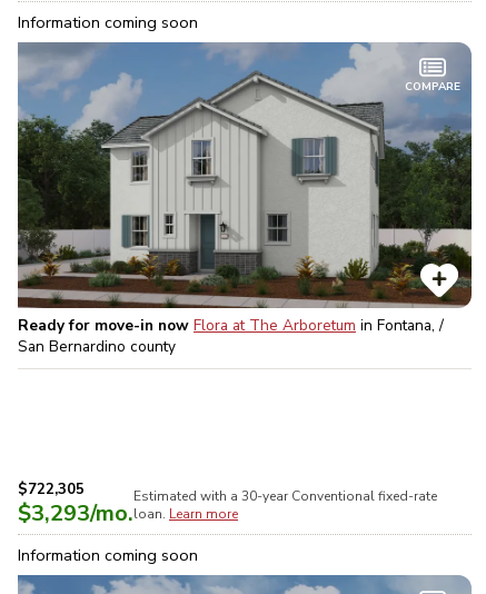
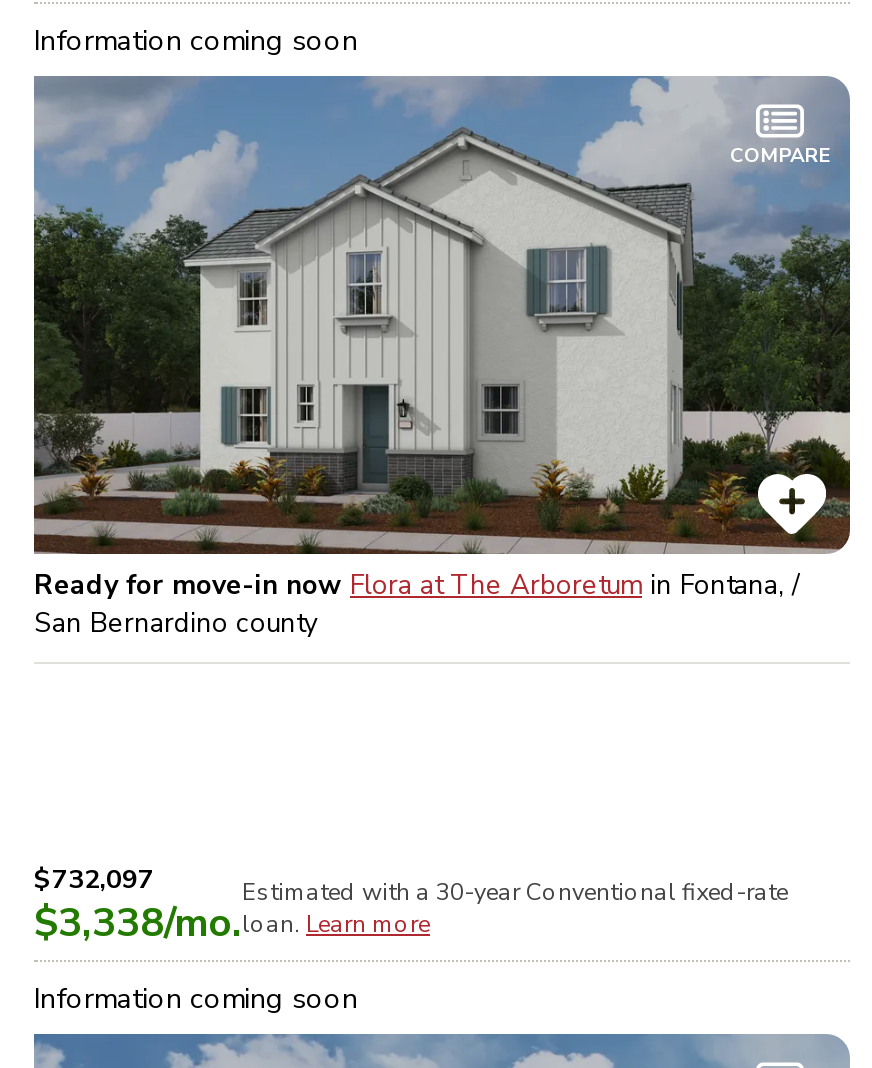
[18,479,85,499] $722,305 -> [34,861,154,897] $732,097
[18,498,238,528] $3,293/mo. loan. Learn more -> [34,895,430,949] $3,338/mo. loan. Learn more

